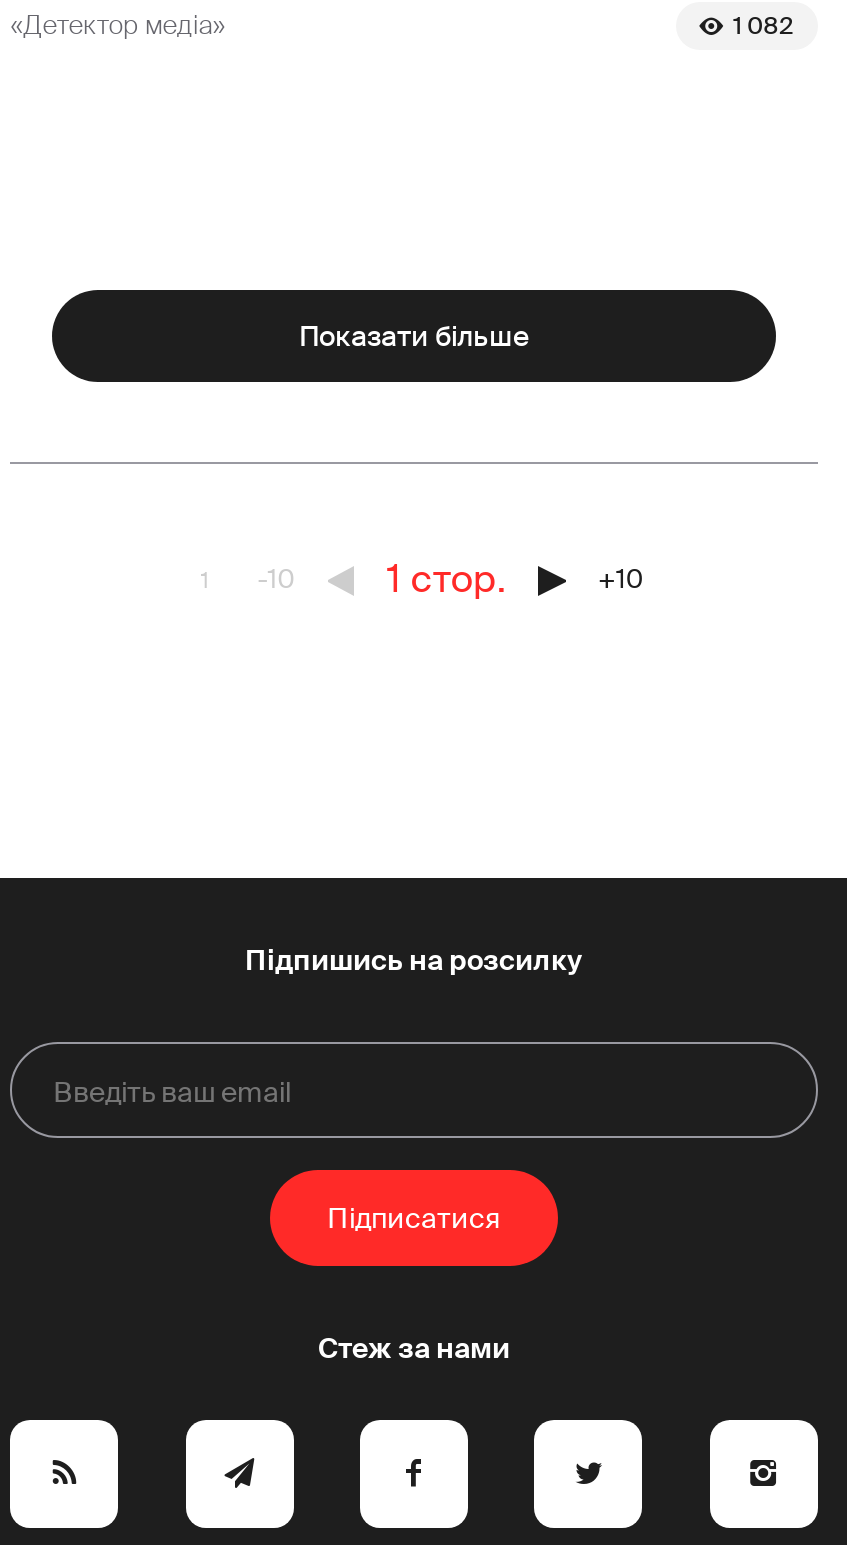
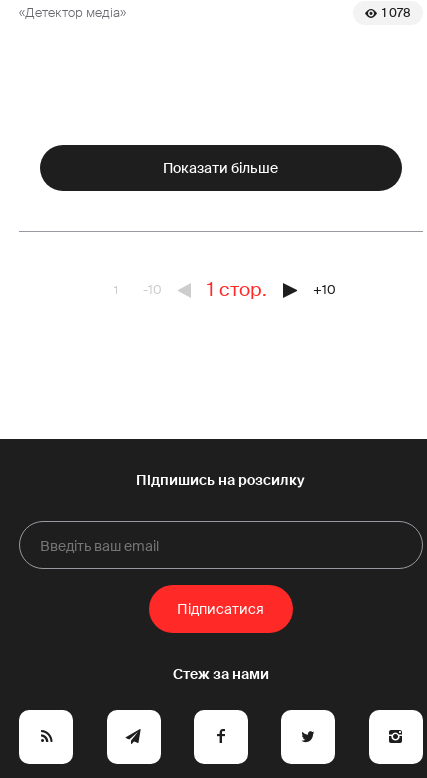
[733,10,793,42] 1 082 -> [382,5,411,21] 1 078

